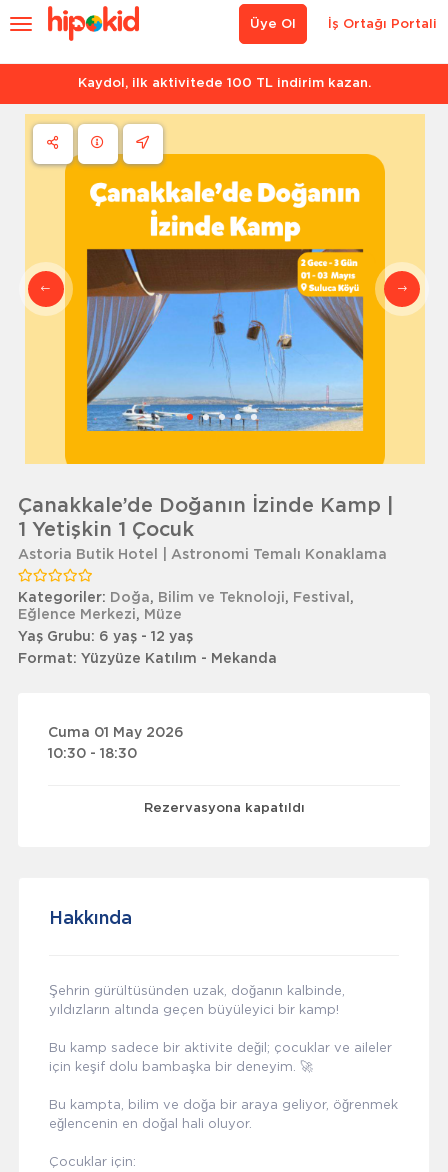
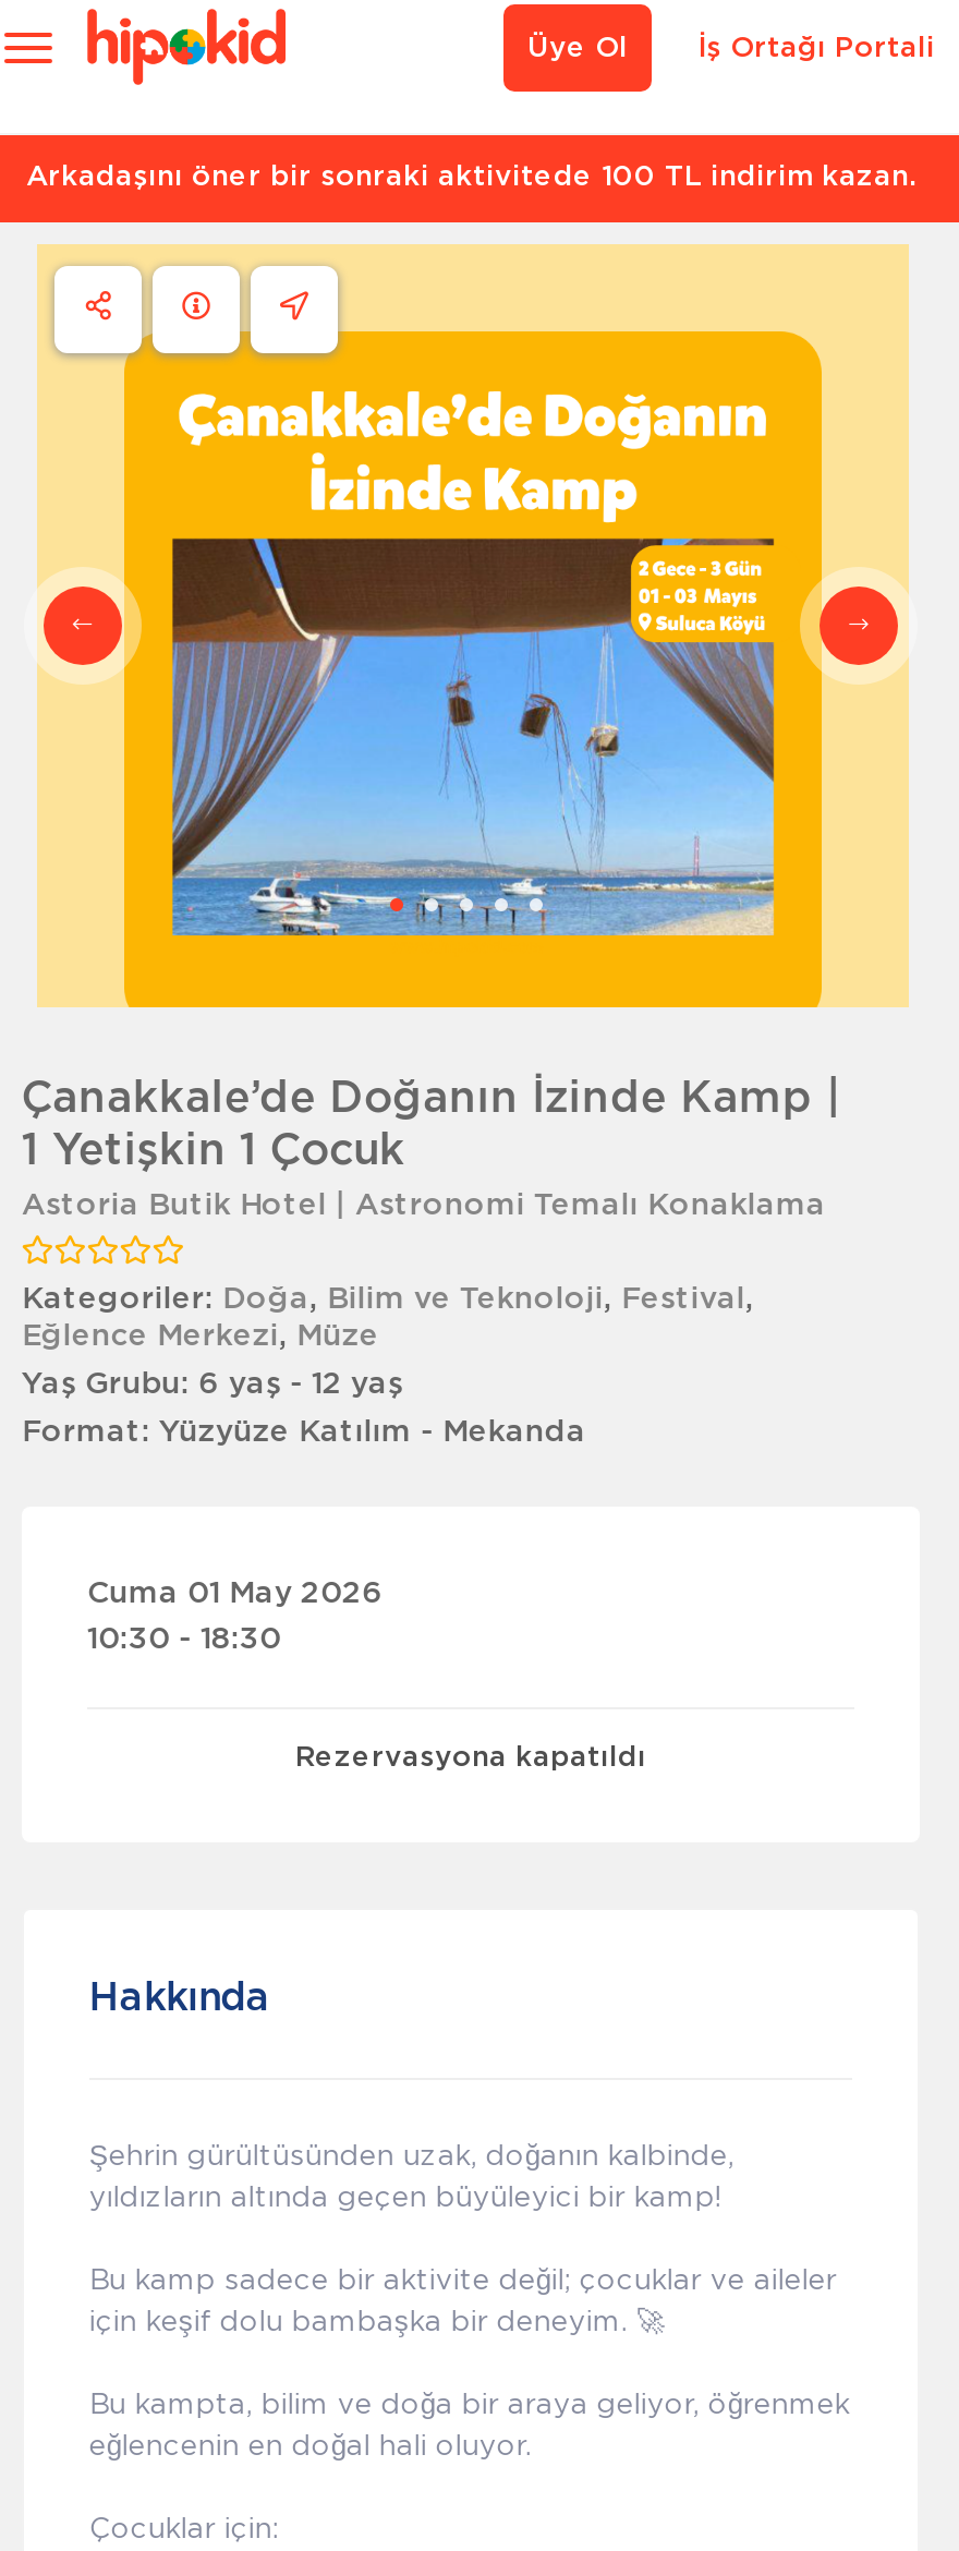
[77,77,370,90] Kaydol, ilk aktivitede 100 TL indirim kazan. -> [26,164,915,192] Arkadaşını öner bir sonraki aktivitede 100 TL indirim kazan.

